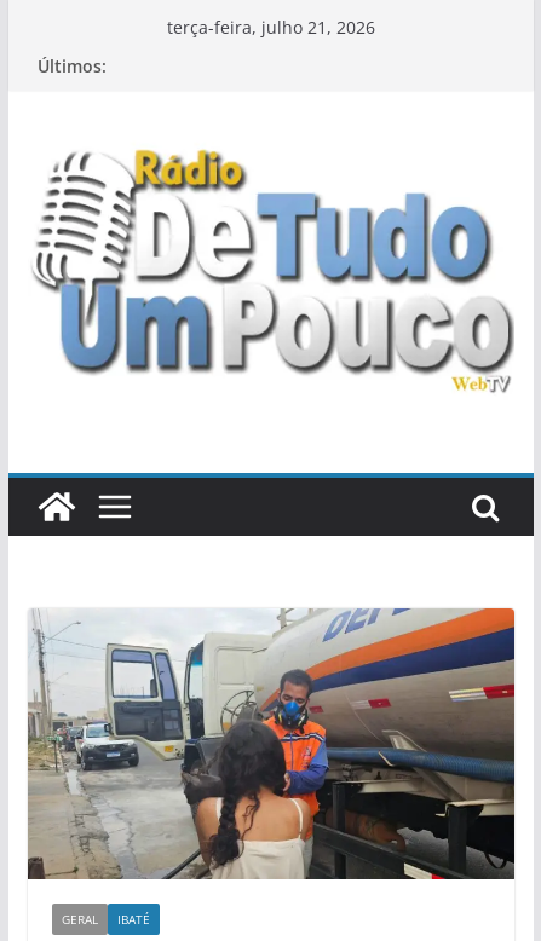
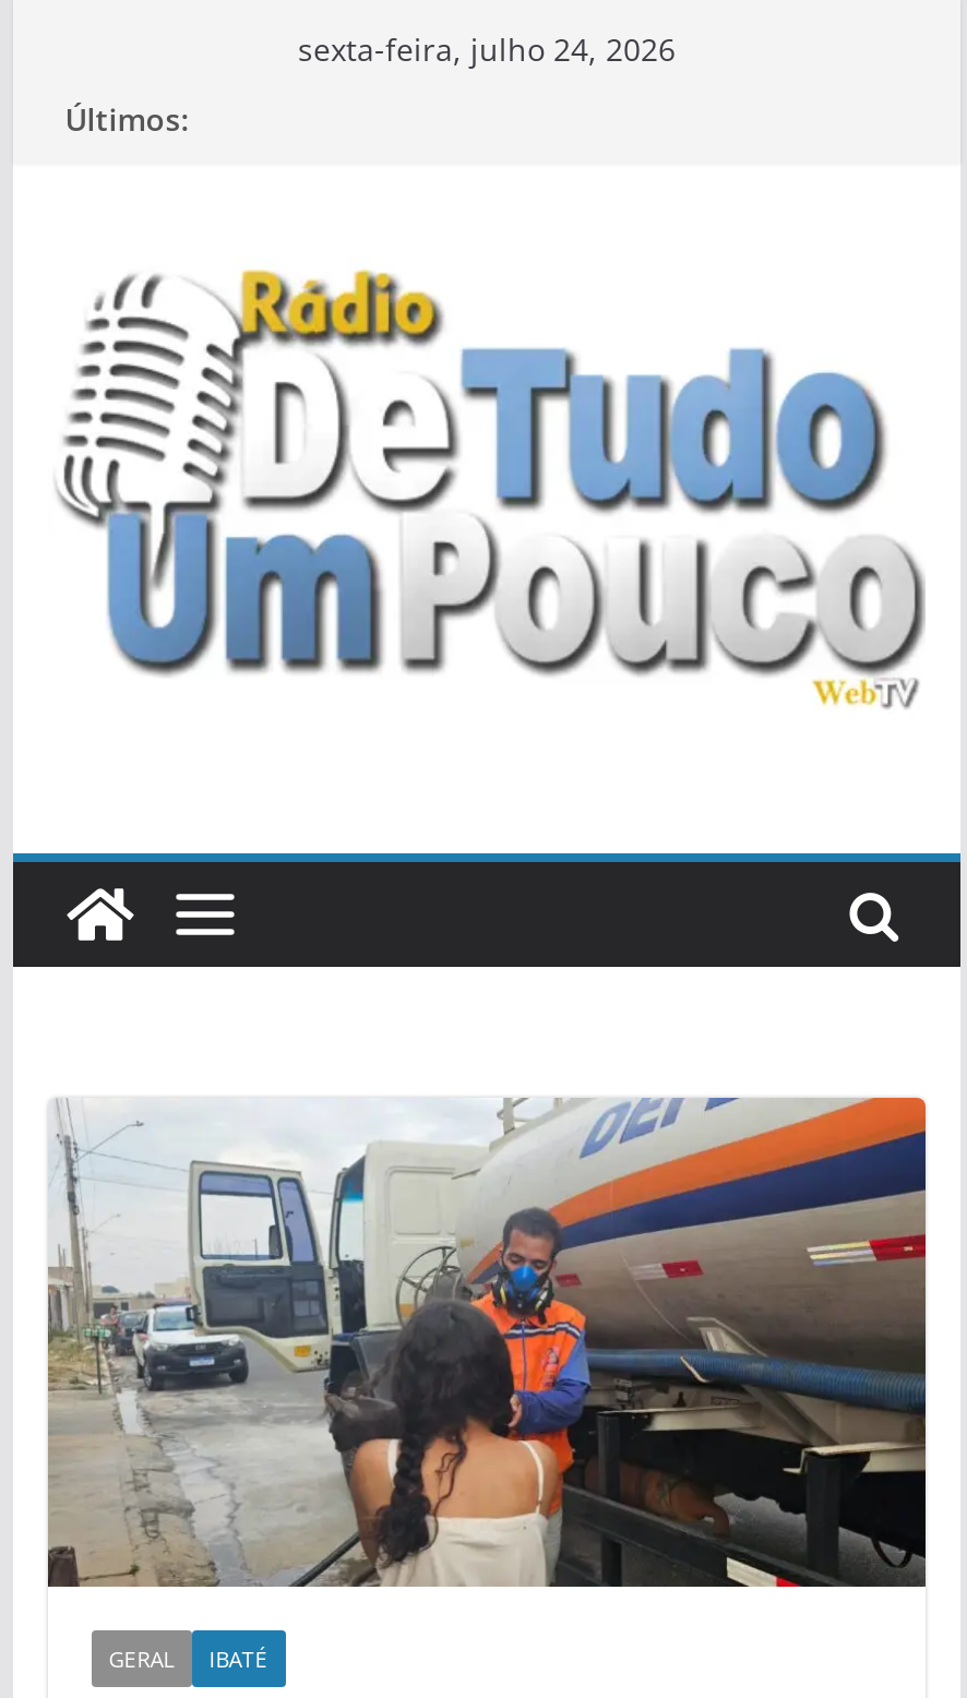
[167,16,375,39] terça-feira, julho 21, 2026 -> [298,28,676,70] sexta-feira, julho 24, 2026

